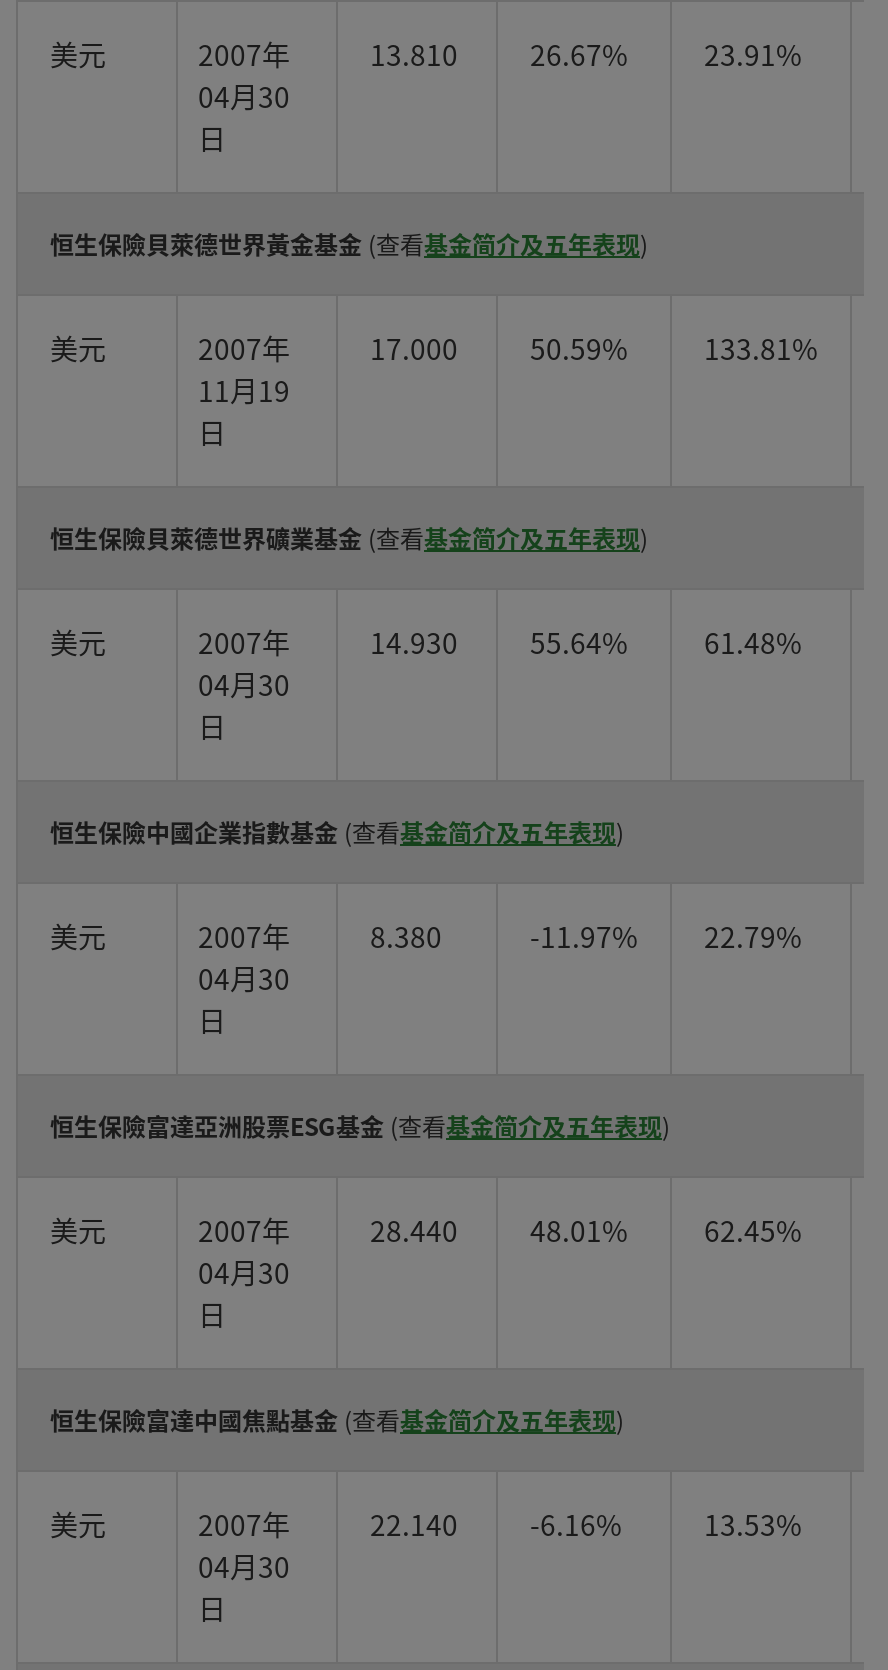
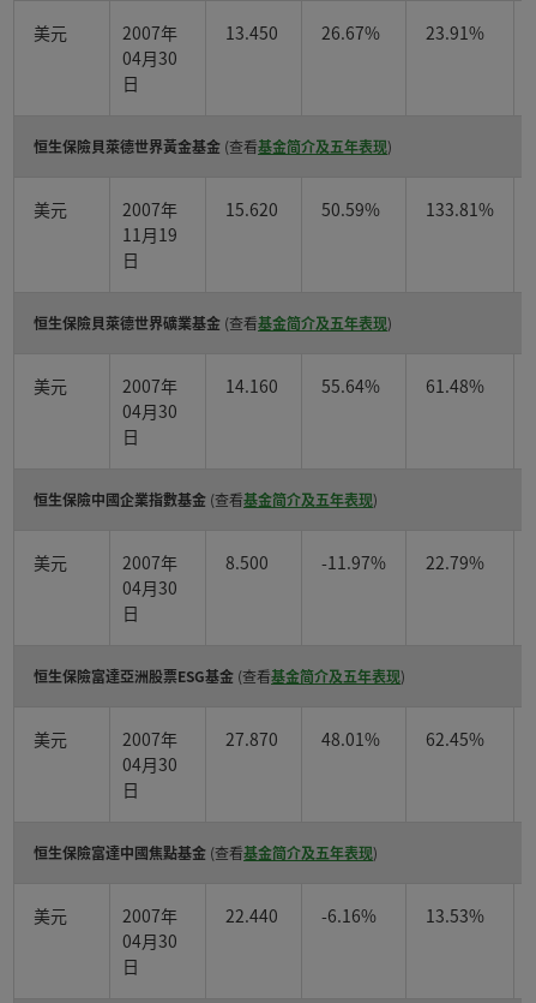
[198,34,802,74] 2007年 13.810 26.67% 23.91% -> [122,20,484,44] 2007年 13.450 26.67% 23.91%
[370,328,458,368] 17.000 -> [225,197,278,221] 15.620
[198,622,802,662] 2007年 14.930 55.64% 61.48% -> [122,374,484,398] 2007年 14.160 55.64% 61.48%
[198,916,442,956] 2007年 8.380 -> [122,550,269,574] 2007年 8.500
[198,1210,802,1250] 2007年 28.440 48.01% 62.45% -> [122,727,484,751] 2007年 27.870 48.01% 62.45%
[198,1504,622,1544] 2007年 22.140 -6.16% -> [122,903,377,927] 2007年 22.440 -6.16%

